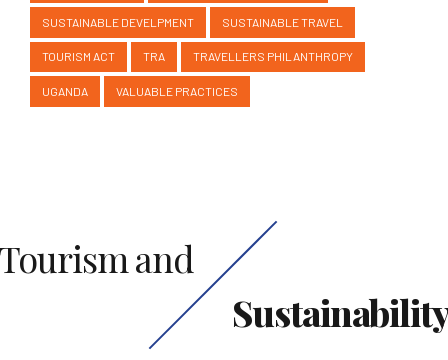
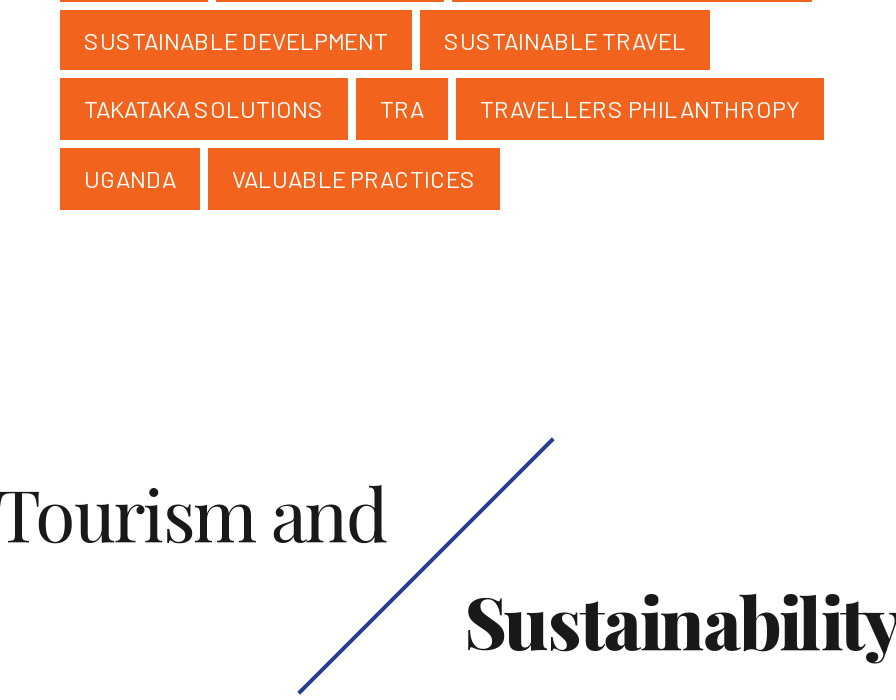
[42,49,115,63] TOURISM ACT -> [84,95,324,123] TAKATAKA SOLUTIONS

